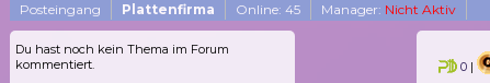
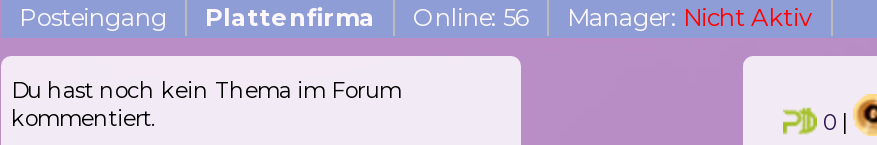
[236,1,300,17] Online: 45 -> [413,2,529,32] Online: 56

